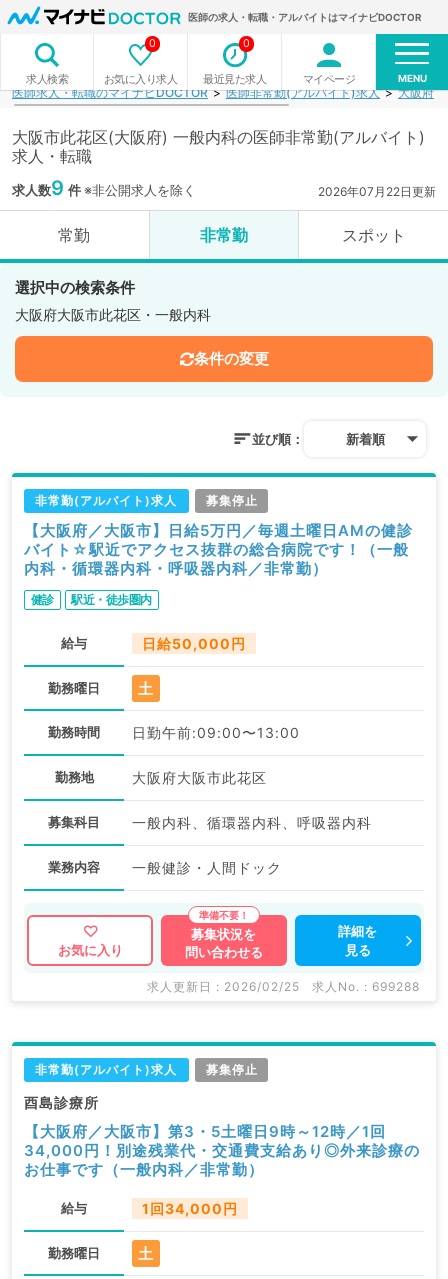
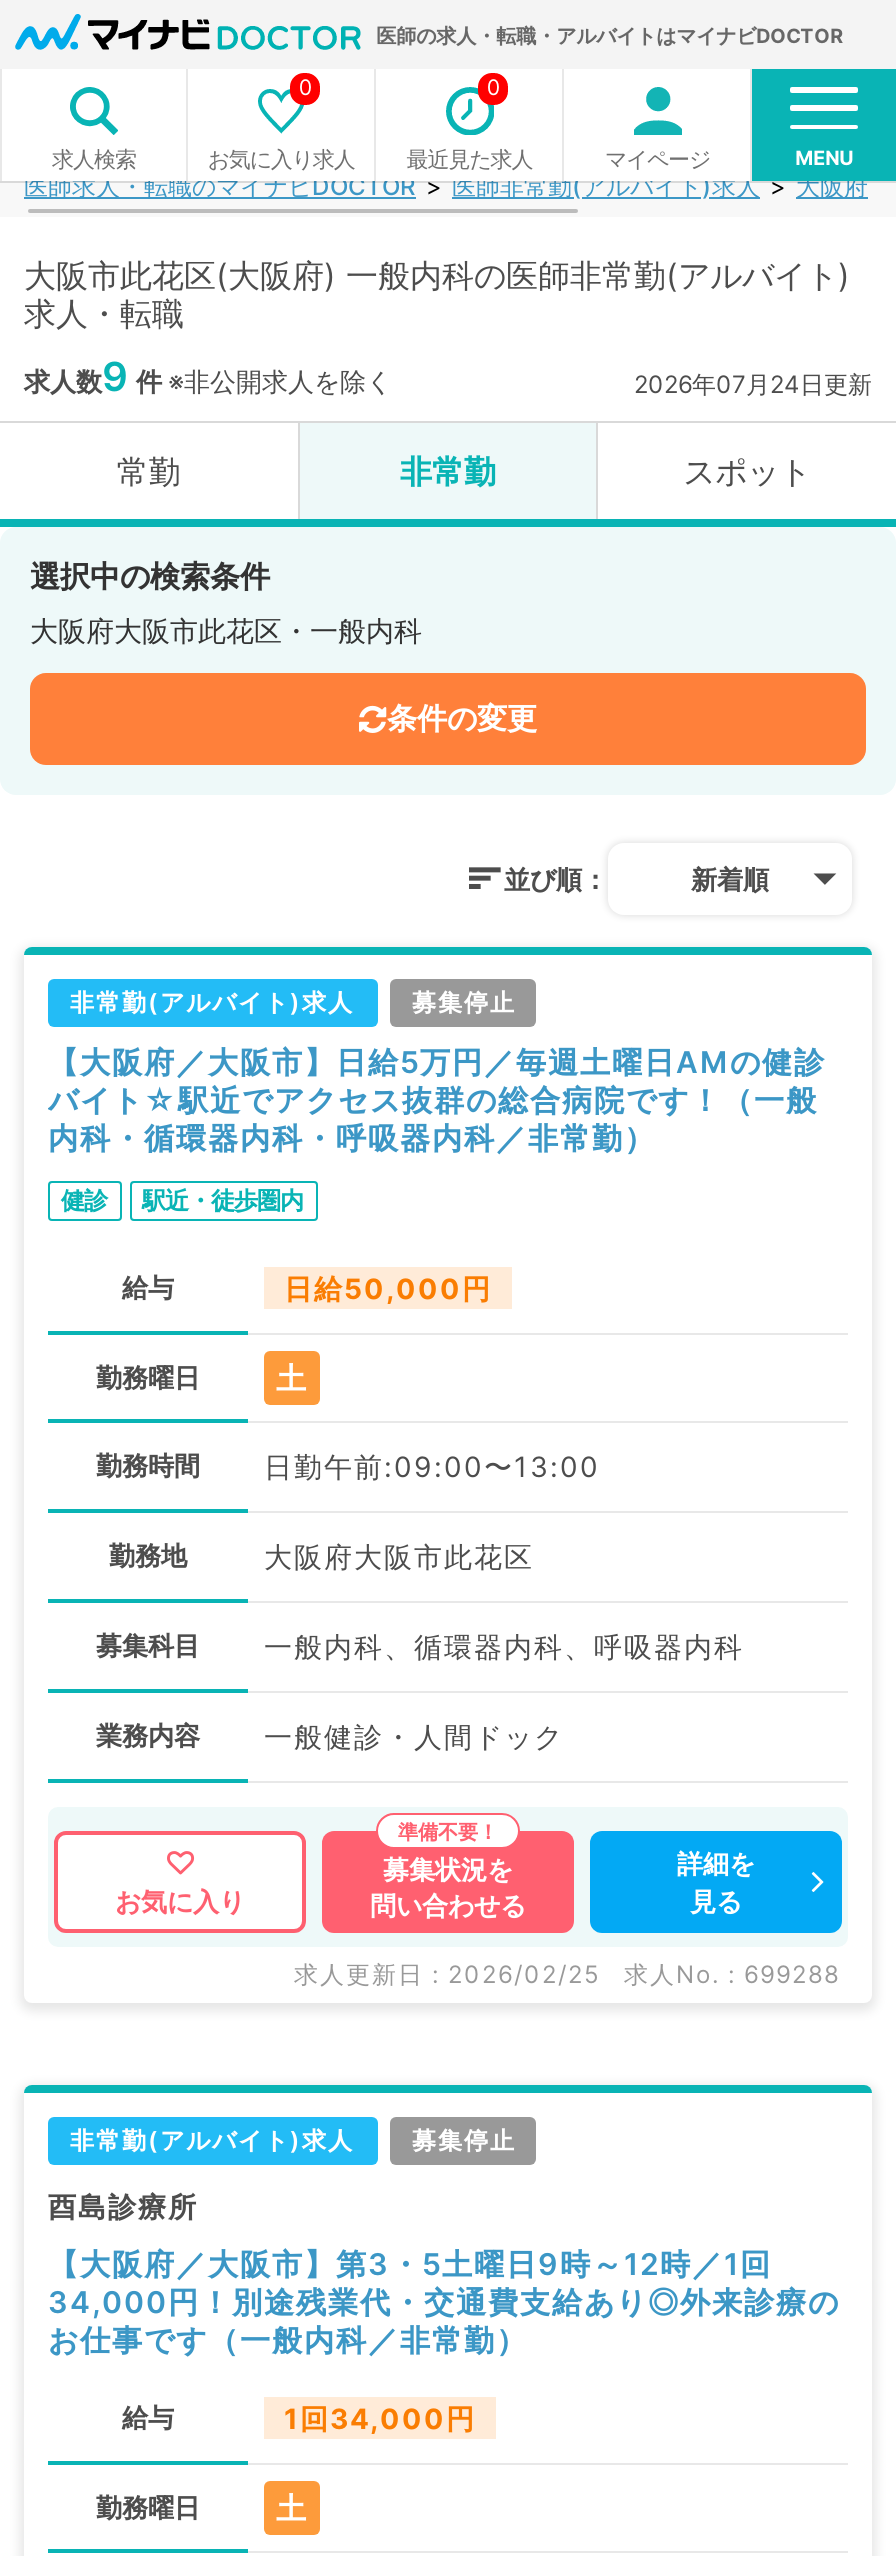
[318,184,436,199] 2026年07月22日更新 -> [634,369,872,399] 2026年07月24日更新

